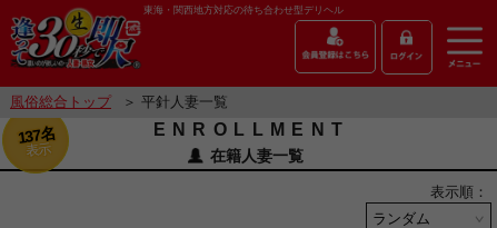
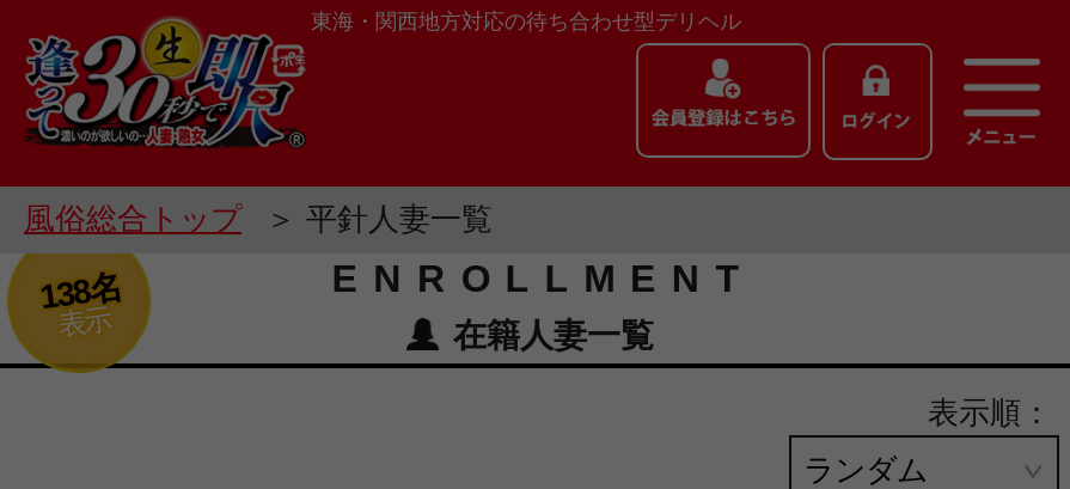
[17,124,56,147] 137名 -> [38,267,123,316] 138名

